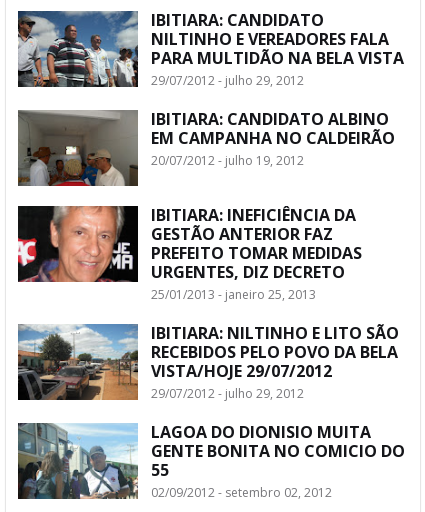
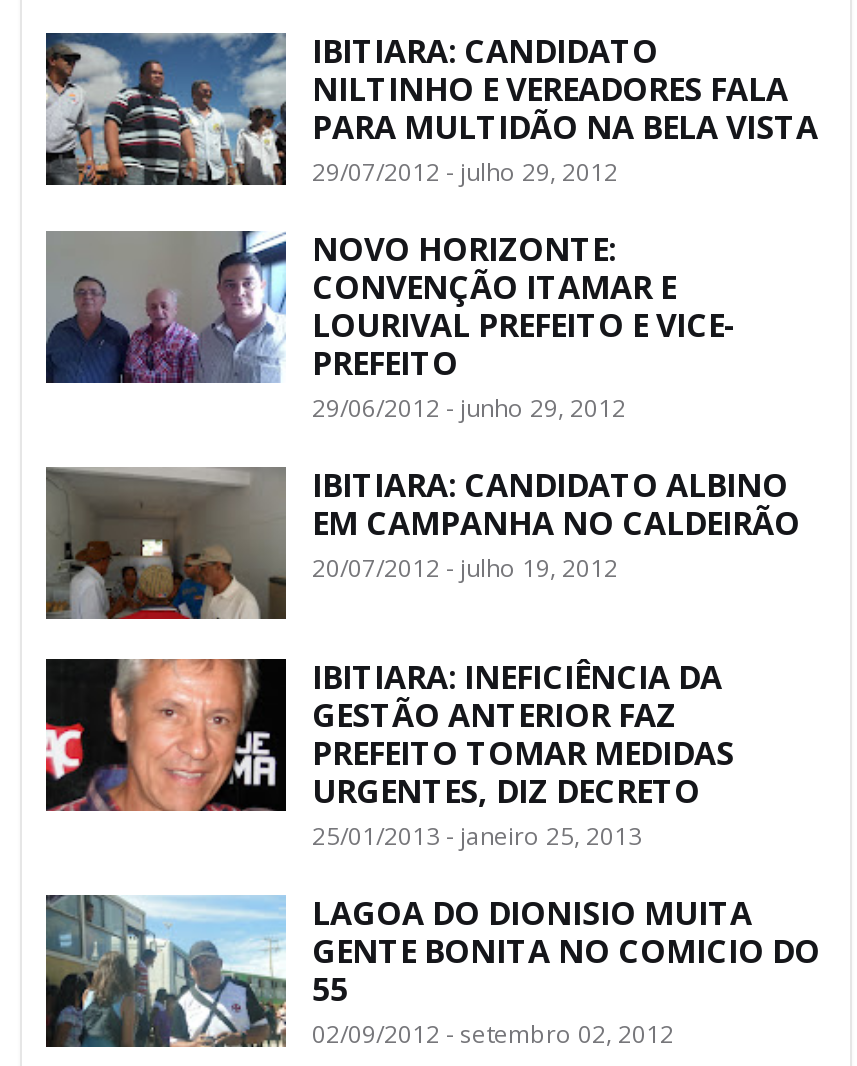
none -> [46,227,736,425] [image] | NOVO HORIZONTE: | CONVENÇÃO ITAMAR E | LOURIVAL PREFEITO E VICE- | PREFEITO | 29/06/2012 - junho 29, 2012
moved [17,108,395,303] -> [44,463,800,853]: [image] | IBITIARA: CANDIDATO ALBINO | EM CAMPANHA NO CALDEIRÃO | ... | URGENTES, DIZ DECRETO | 25/01/2013 - janeiro 25, 2013
[18,322,399,402] [image] | IBITIARA: NILTINHO E LITO SÃO | RECEBIDOS PELO POVO DA BELA | VISTA/HOJE 29/07/2012 | 29/07/2012 - julho 29, 2012 -> none

